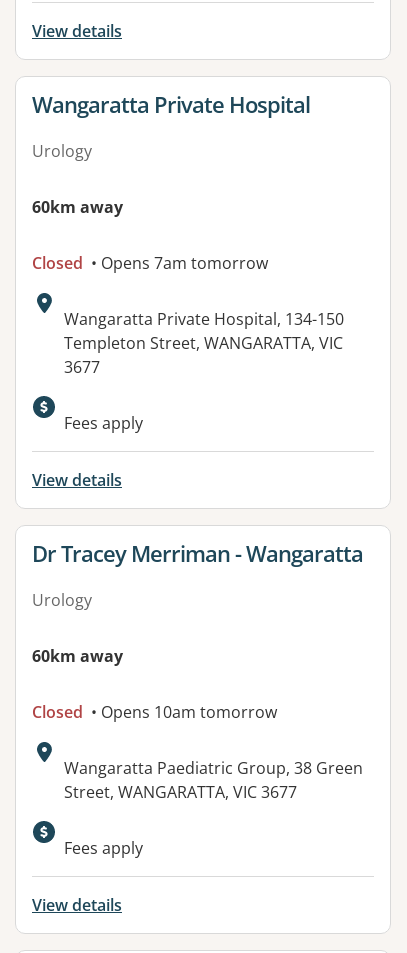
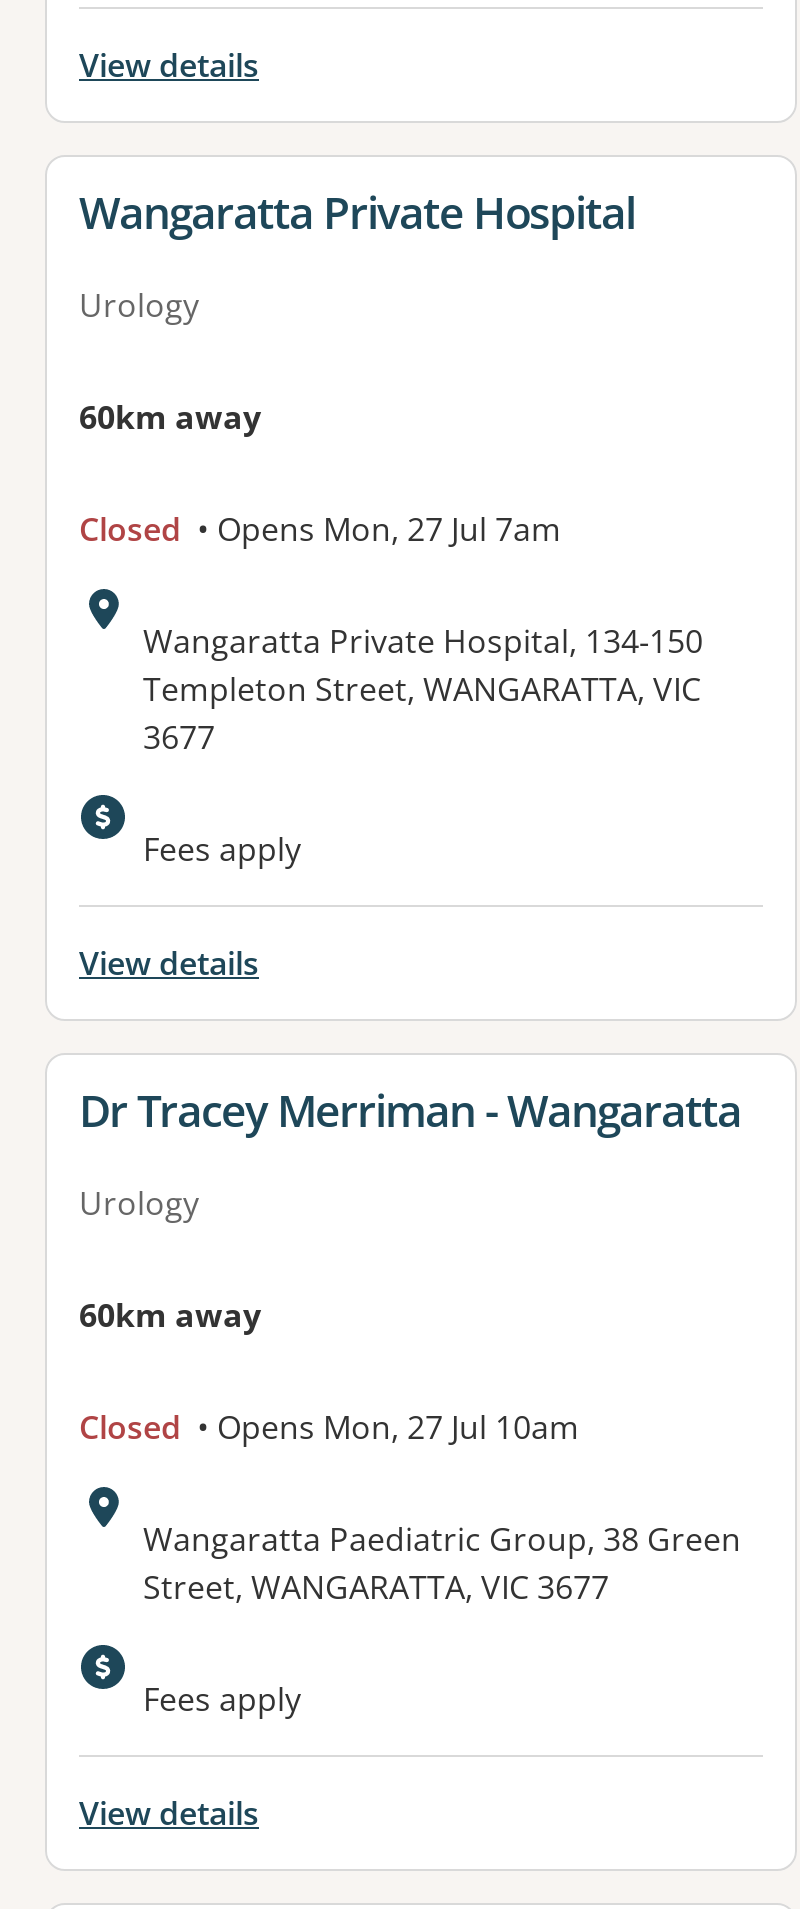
[32,252,268,274] Closed • Opens 7am tomorrow -> [79,508,561,552] Closed • Opens Mon, 27 Jul 7am
[32,701,277,723] Closed • Opens 10am tomorrow -> [79,1406,579,1450] Closed • Opens Mon, 27 Jul 10am

